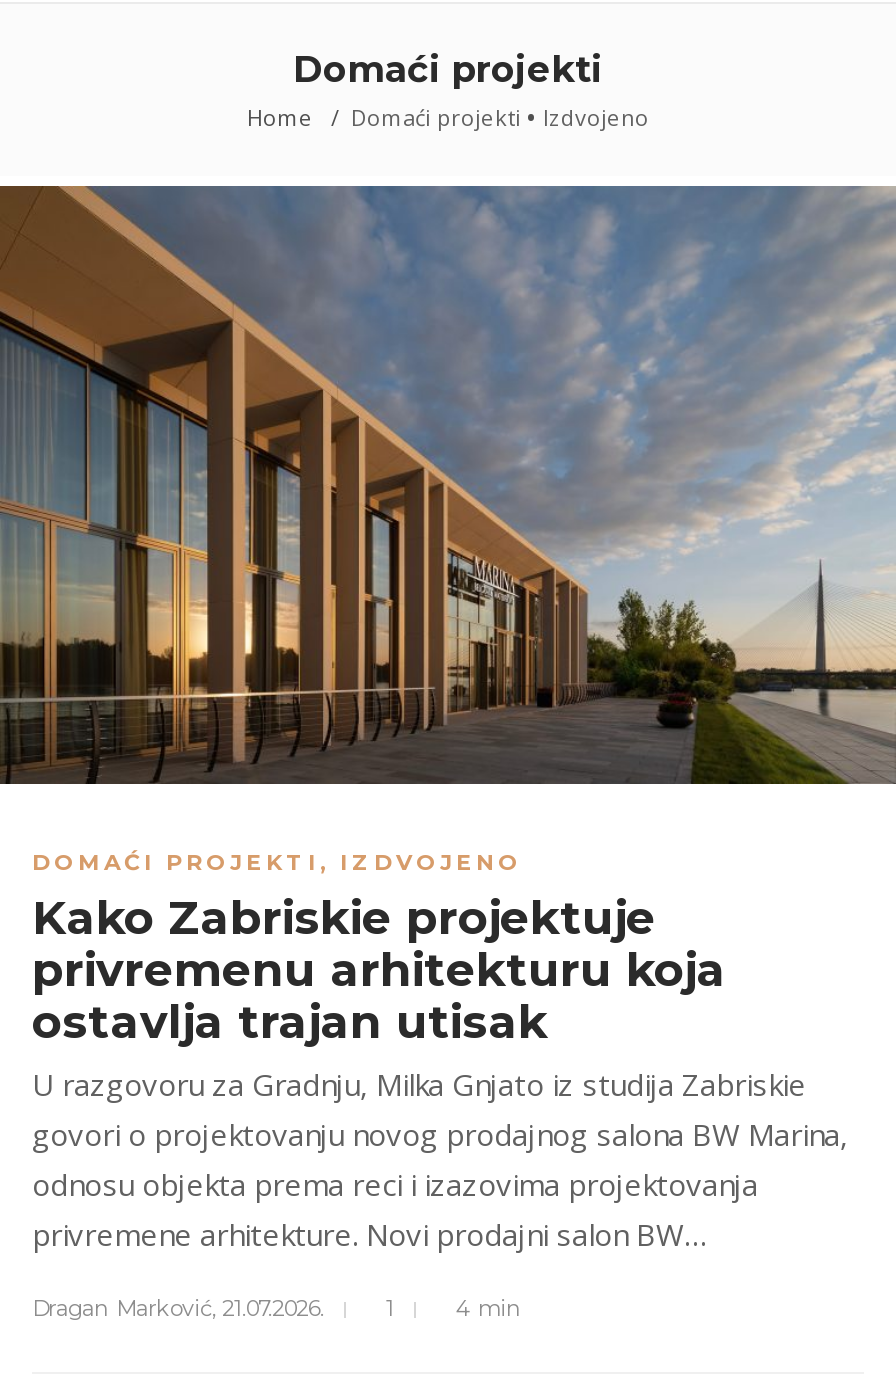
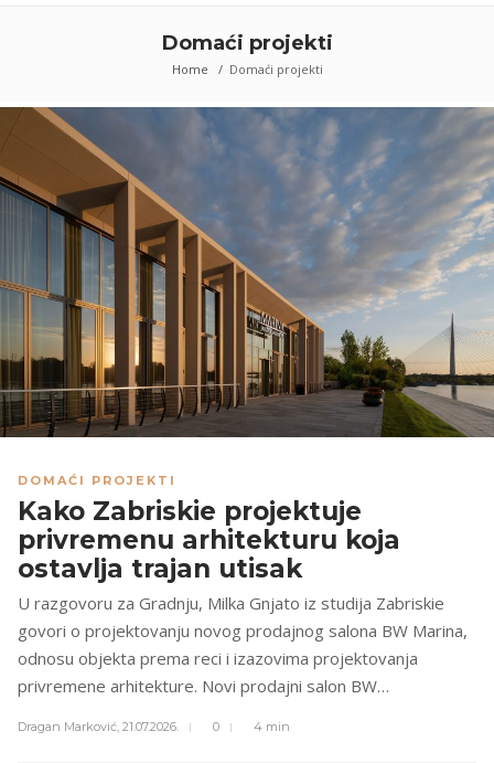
[247,103,649,133] Home / Domaći projekti • Izdvojeno -> [171,61,323,78] Home / Domaći projekti
[32,848,522,876] DOMAĆI PROJEKTI, IZDVOJENO -> [18,473,176,488] DOMAĆI PROJEKTI
[386,1294,394,1322] 1 -> [213,719,219,734] 0

